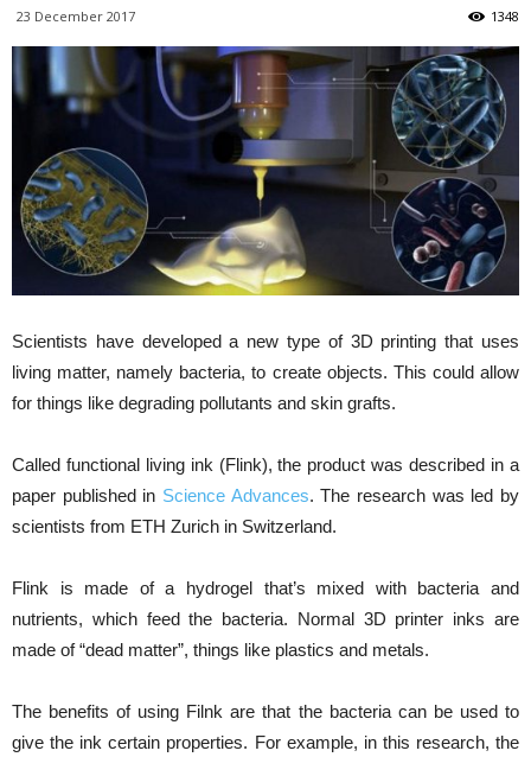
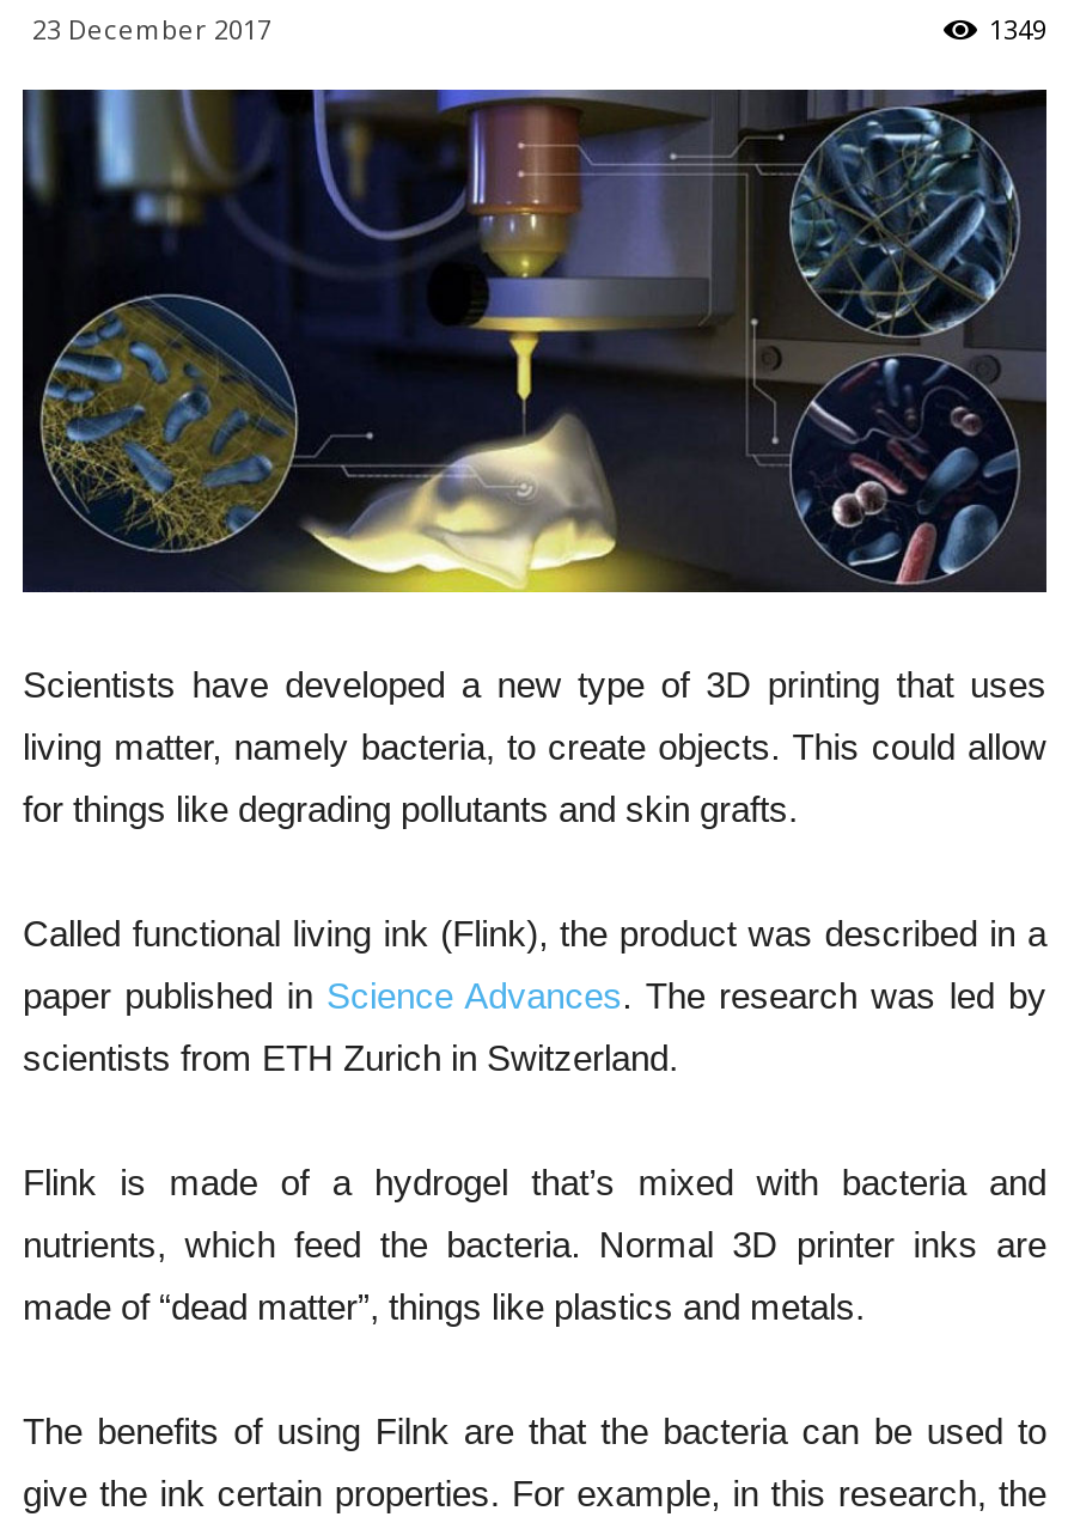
[491,7,519,25] 1348 -> [989,11,1046,47] 1349

